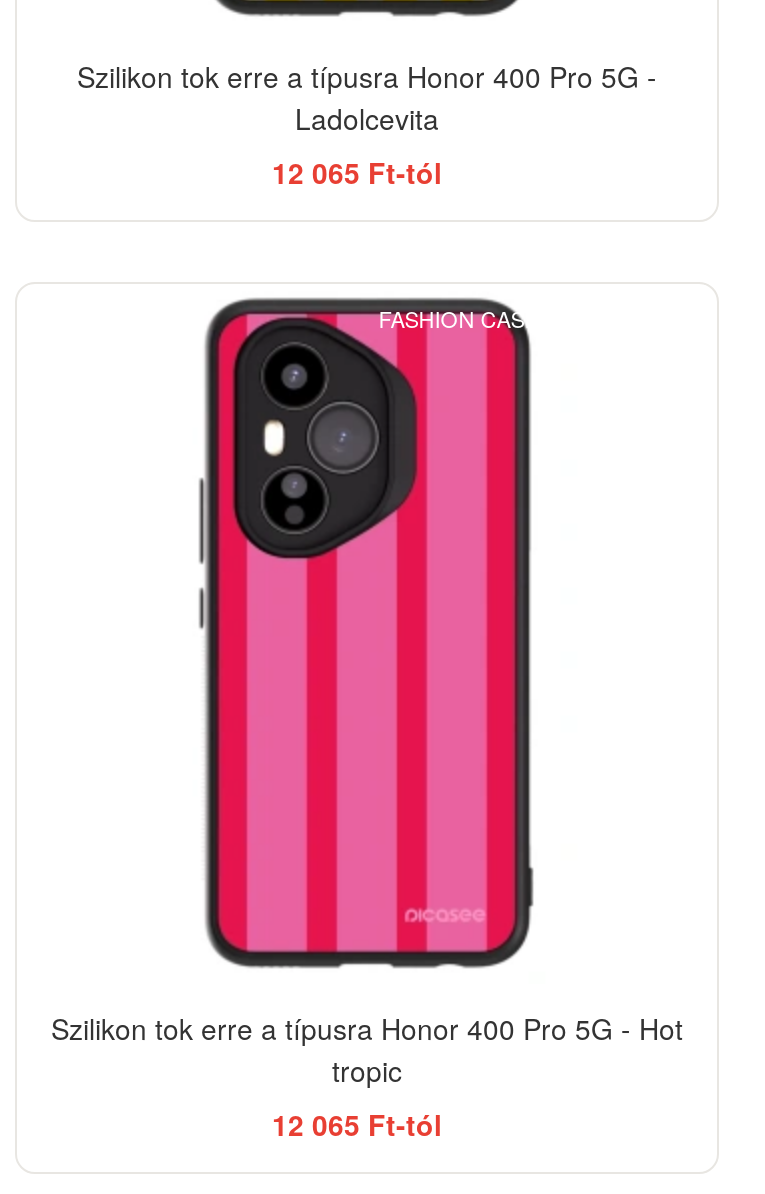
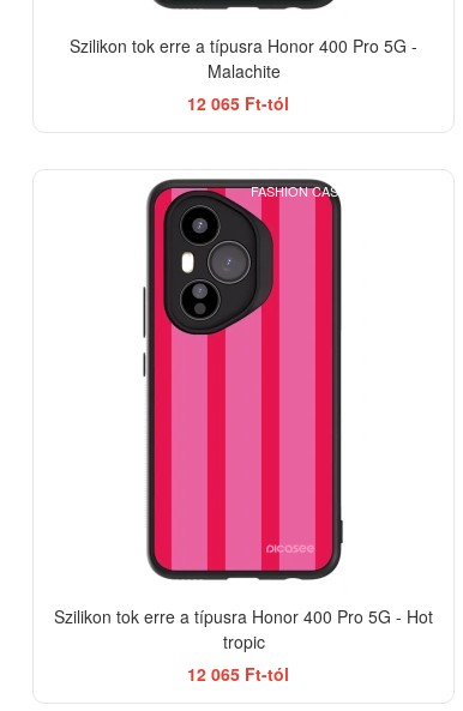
[295,98,439,138] Ladolcevita -> [207,59,280,83] Malachite

